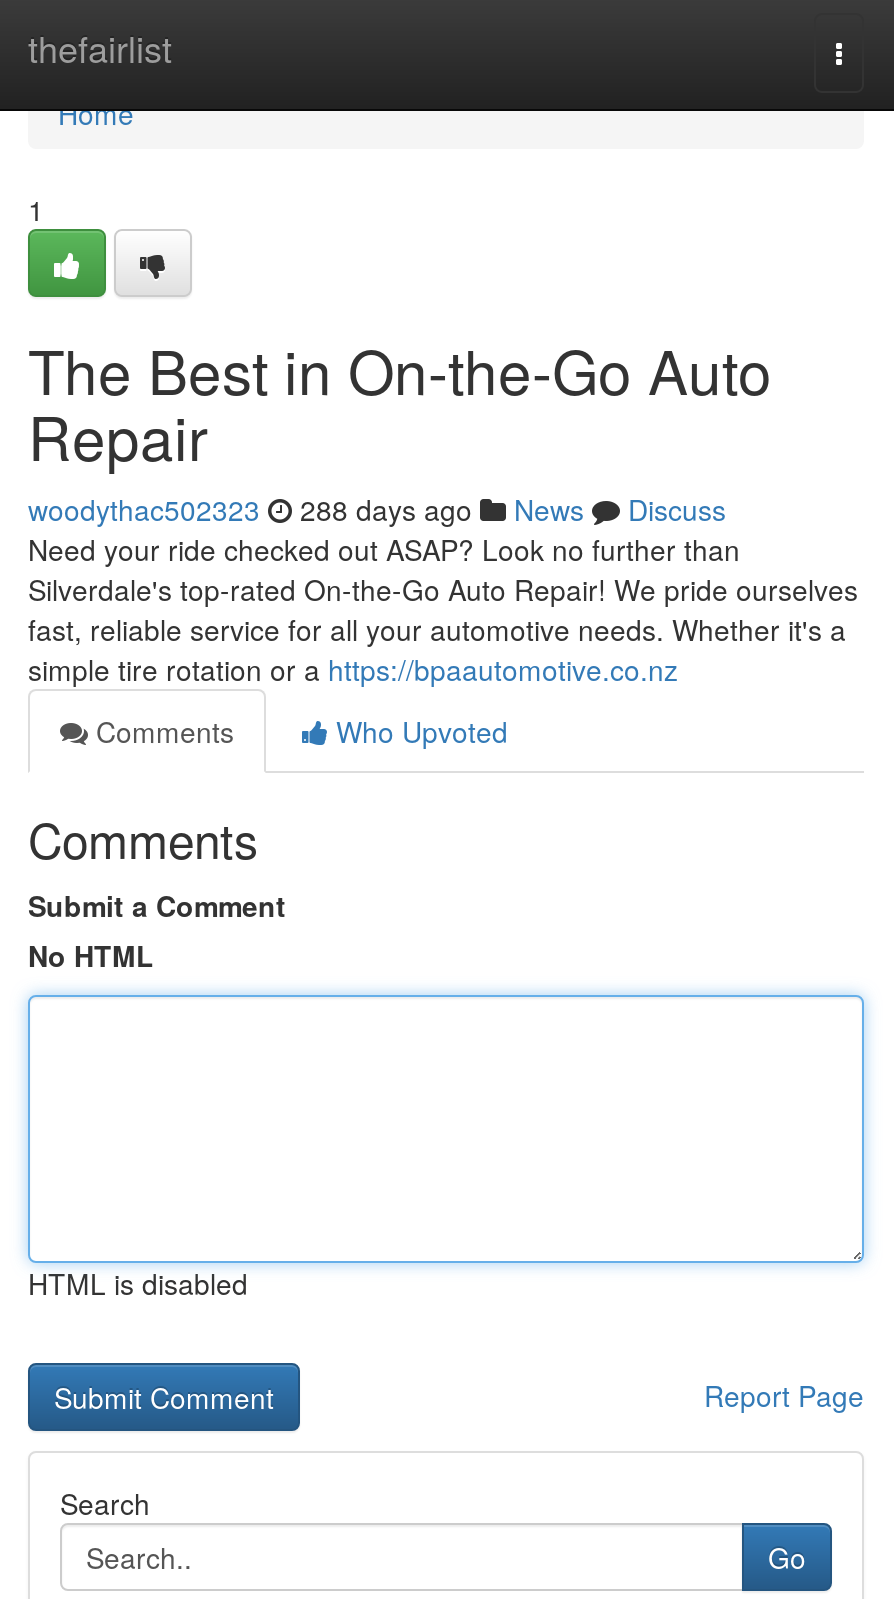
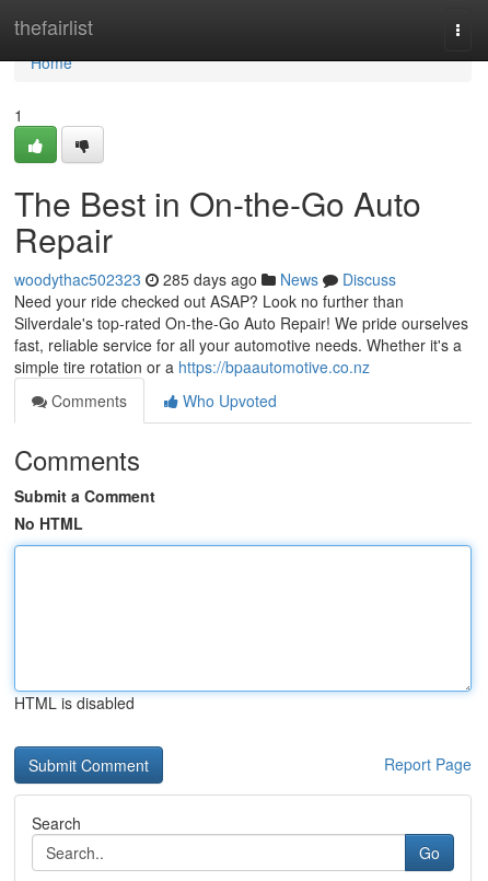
[28,489,726,529] woodythac502323 288 days ago News Discuss -> [14,268,396,290] woodythac502323 285 days ago News Discuss

